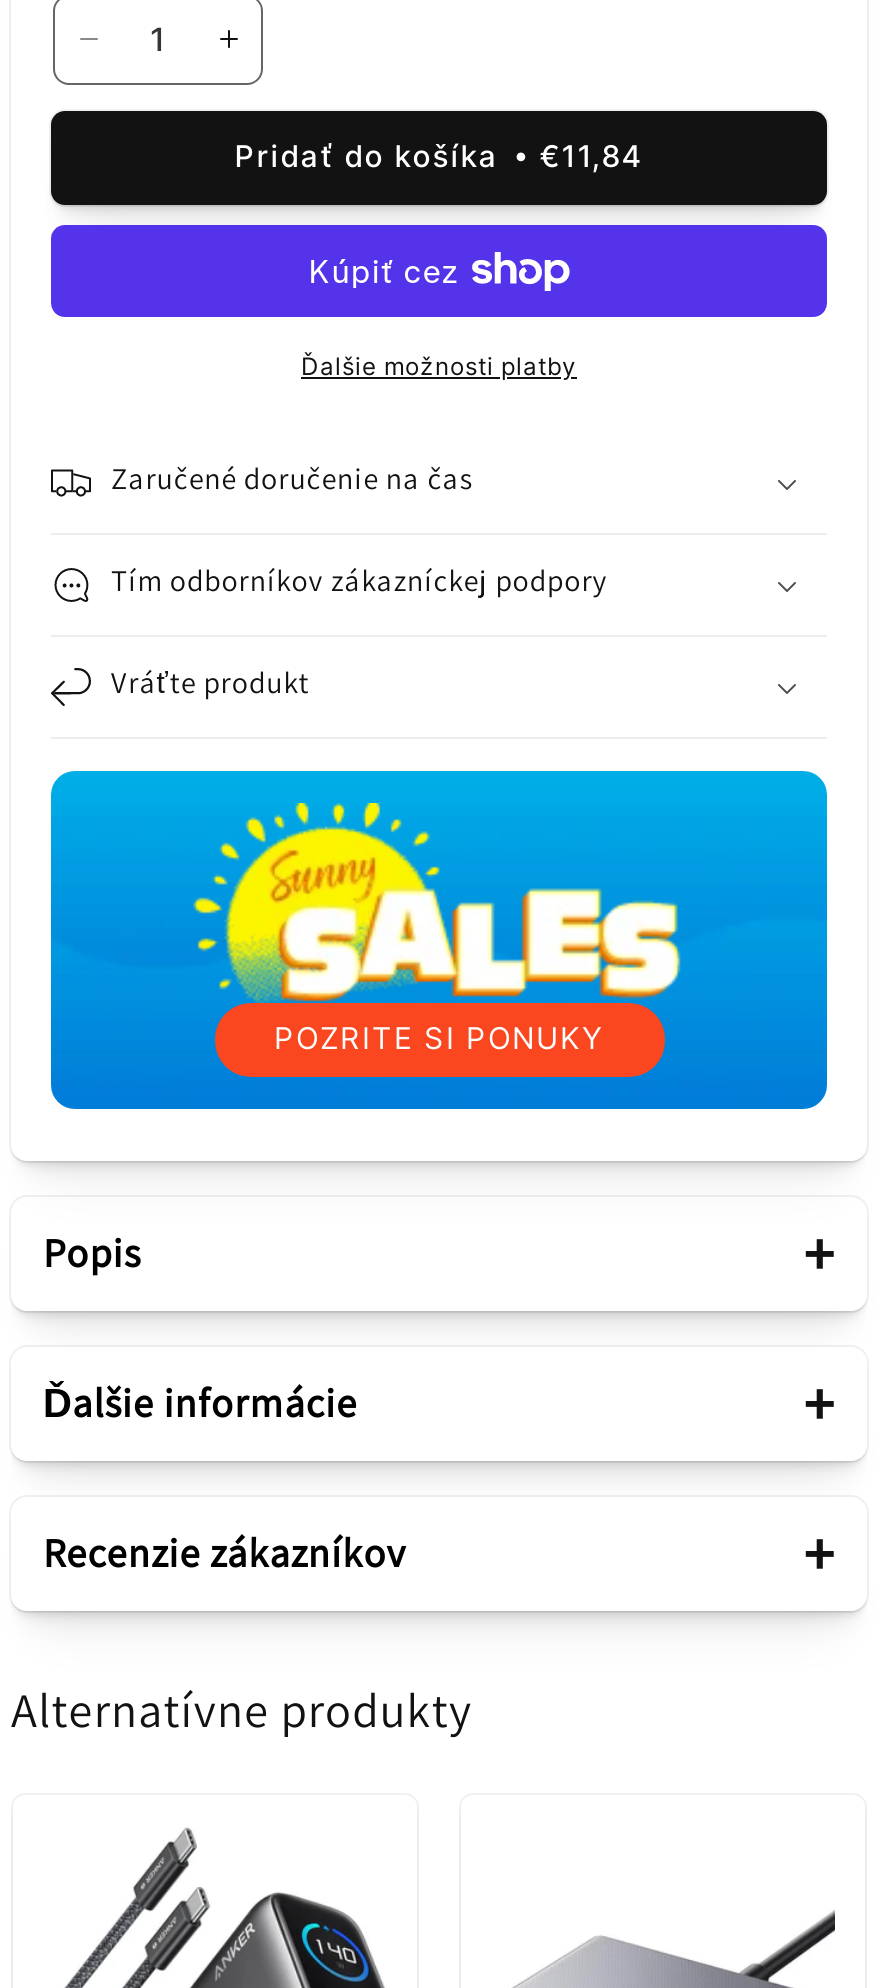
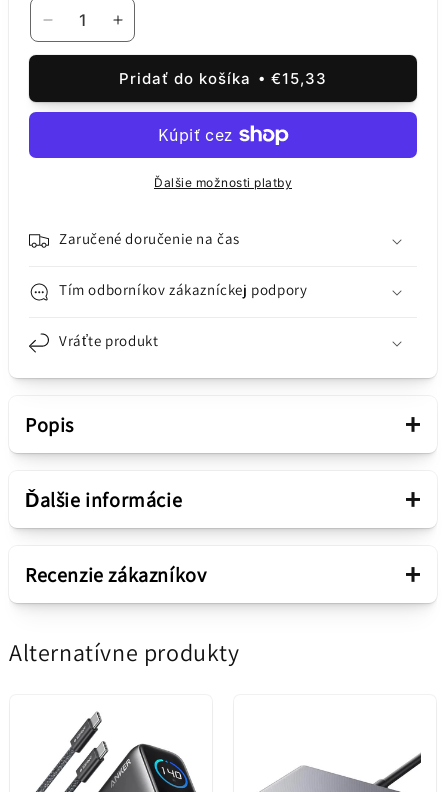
[539,137,643,175] €11,84 -> [271,69,327,88] €15,33
[49,758,829,1112] [image] | POZRITE SI PONUKY -> none

